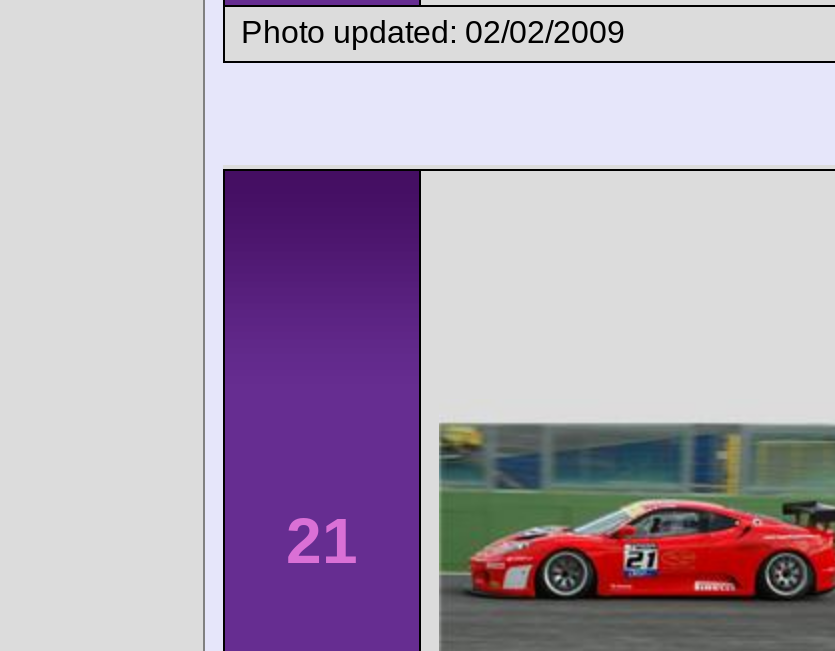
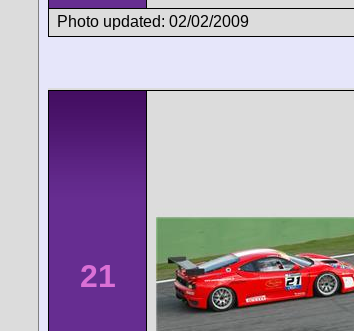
[439,423,829,635] [image] -> [156,217,351,323] [image]

